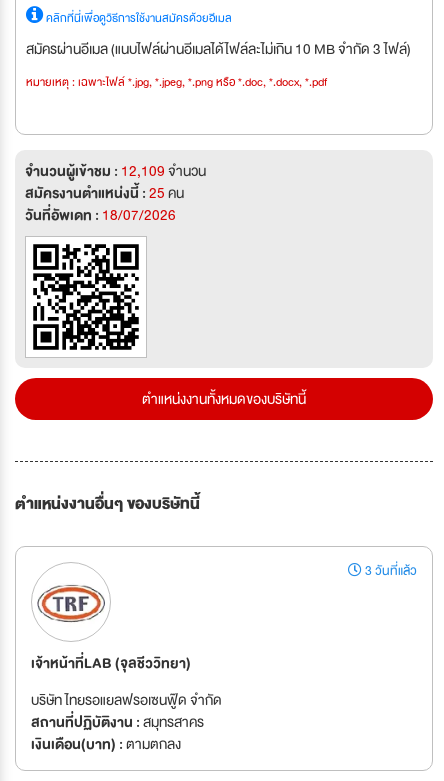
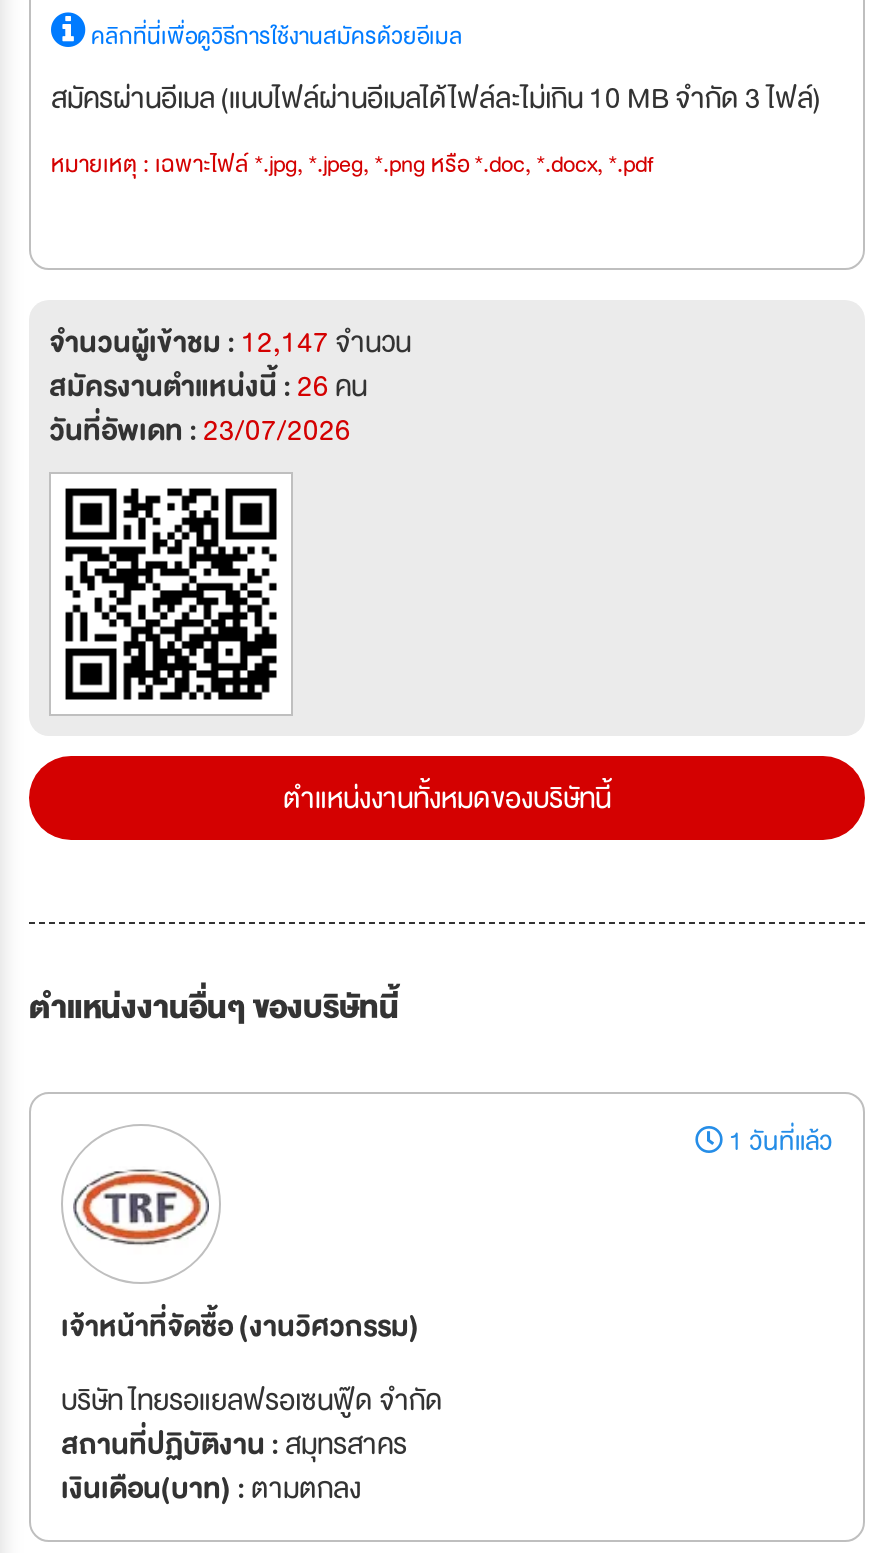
[25,159,206,183] จำนวนผู้เข้าชม : 12,109จำนวน -> [49,318,411,366] จำนวนผู้เข้าชม : 12,147จำนวน
[25,181,184,205] สมัครงานตำแหน่งนี้ : 25คน -> [49,362,367,410] สมัครงานตำแหน่งนี้ : 26คน
[25,203,176,227] วันที่อัพเดท : 18/07/2026 -> [49,406,351,454] วันที่อัพเดท : 23/07/2026
[362,560,417,582] 3 วันที่แล้ว -> [723,1120,833,1164] 1 วันที่แล้ว
[31,651,191,675] เจ้าหน้าที่LAB (จุลชีววิทยา) -> [61,1302,419,1350] เจ้าหน้าที่จัดซื้อ (งานวิศวกรรม)

